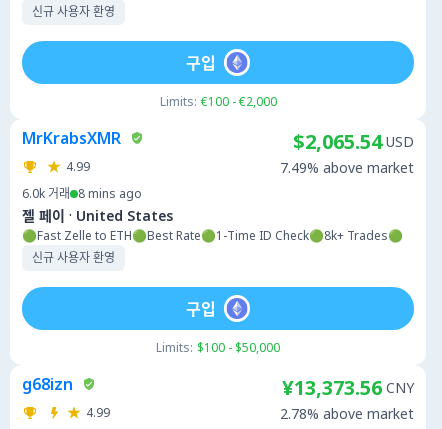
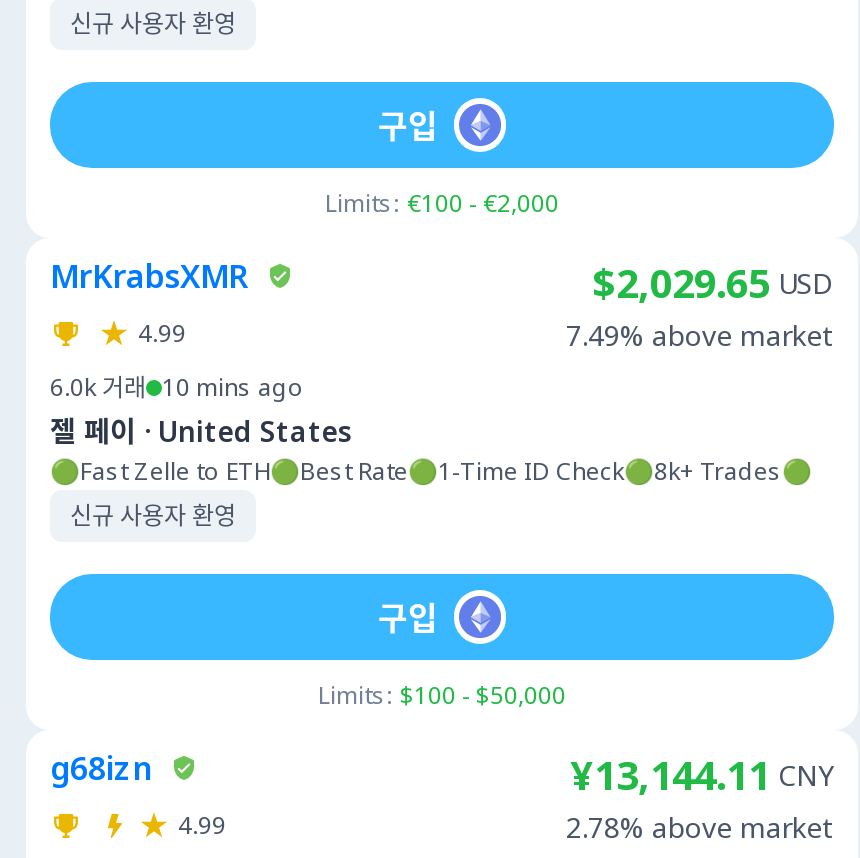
[293,128,414,155] $2,065.54 USD -> [592,256,834,310] $2,029.65 USD
[22,185,142,202] 6.0k 거래 8 mins ago -> [50,370,304,404] 6.0k 거래 10 mins ago
[282,374,414,401] ¥13,373.56 CNY -> [570,748,834,802] ¥13,144.11 CNY

